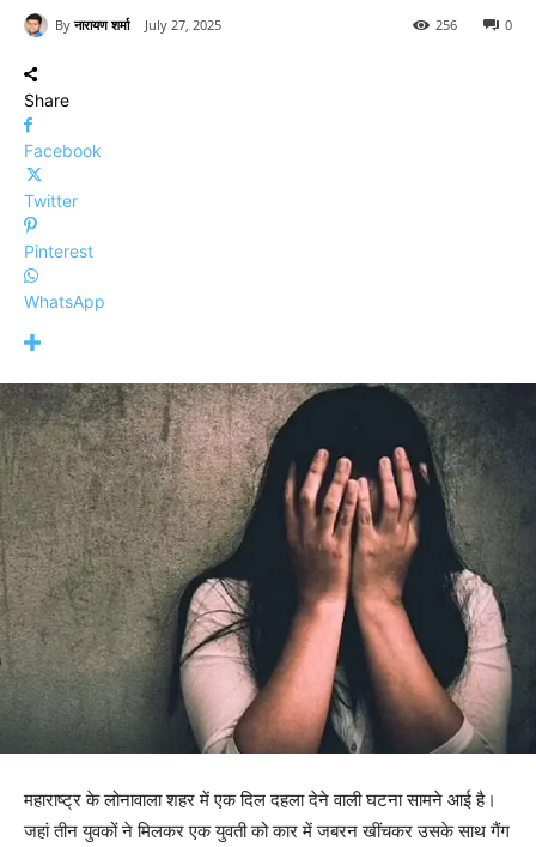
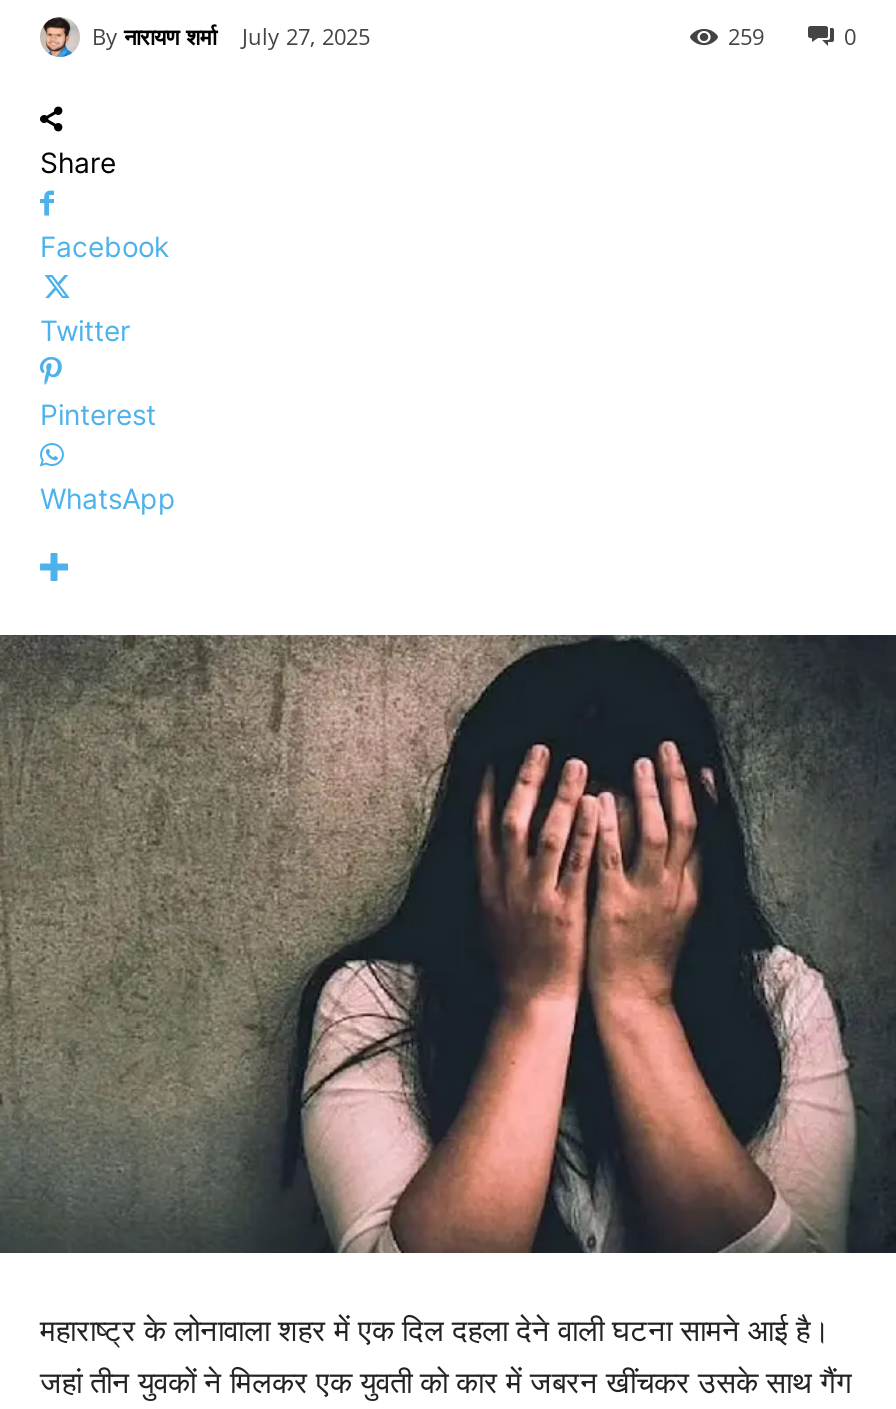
[435,16,457,34] 256 -> [728,22,764,52] 259

